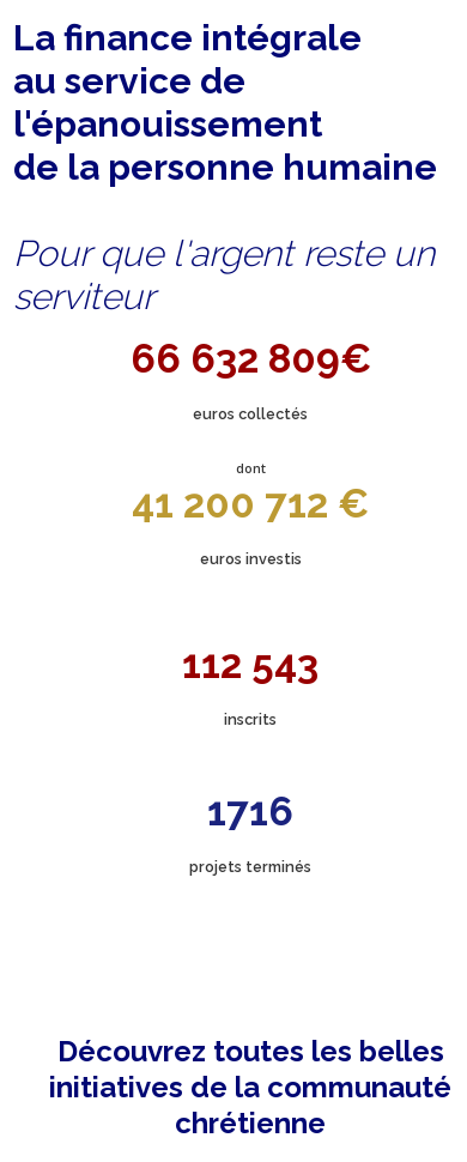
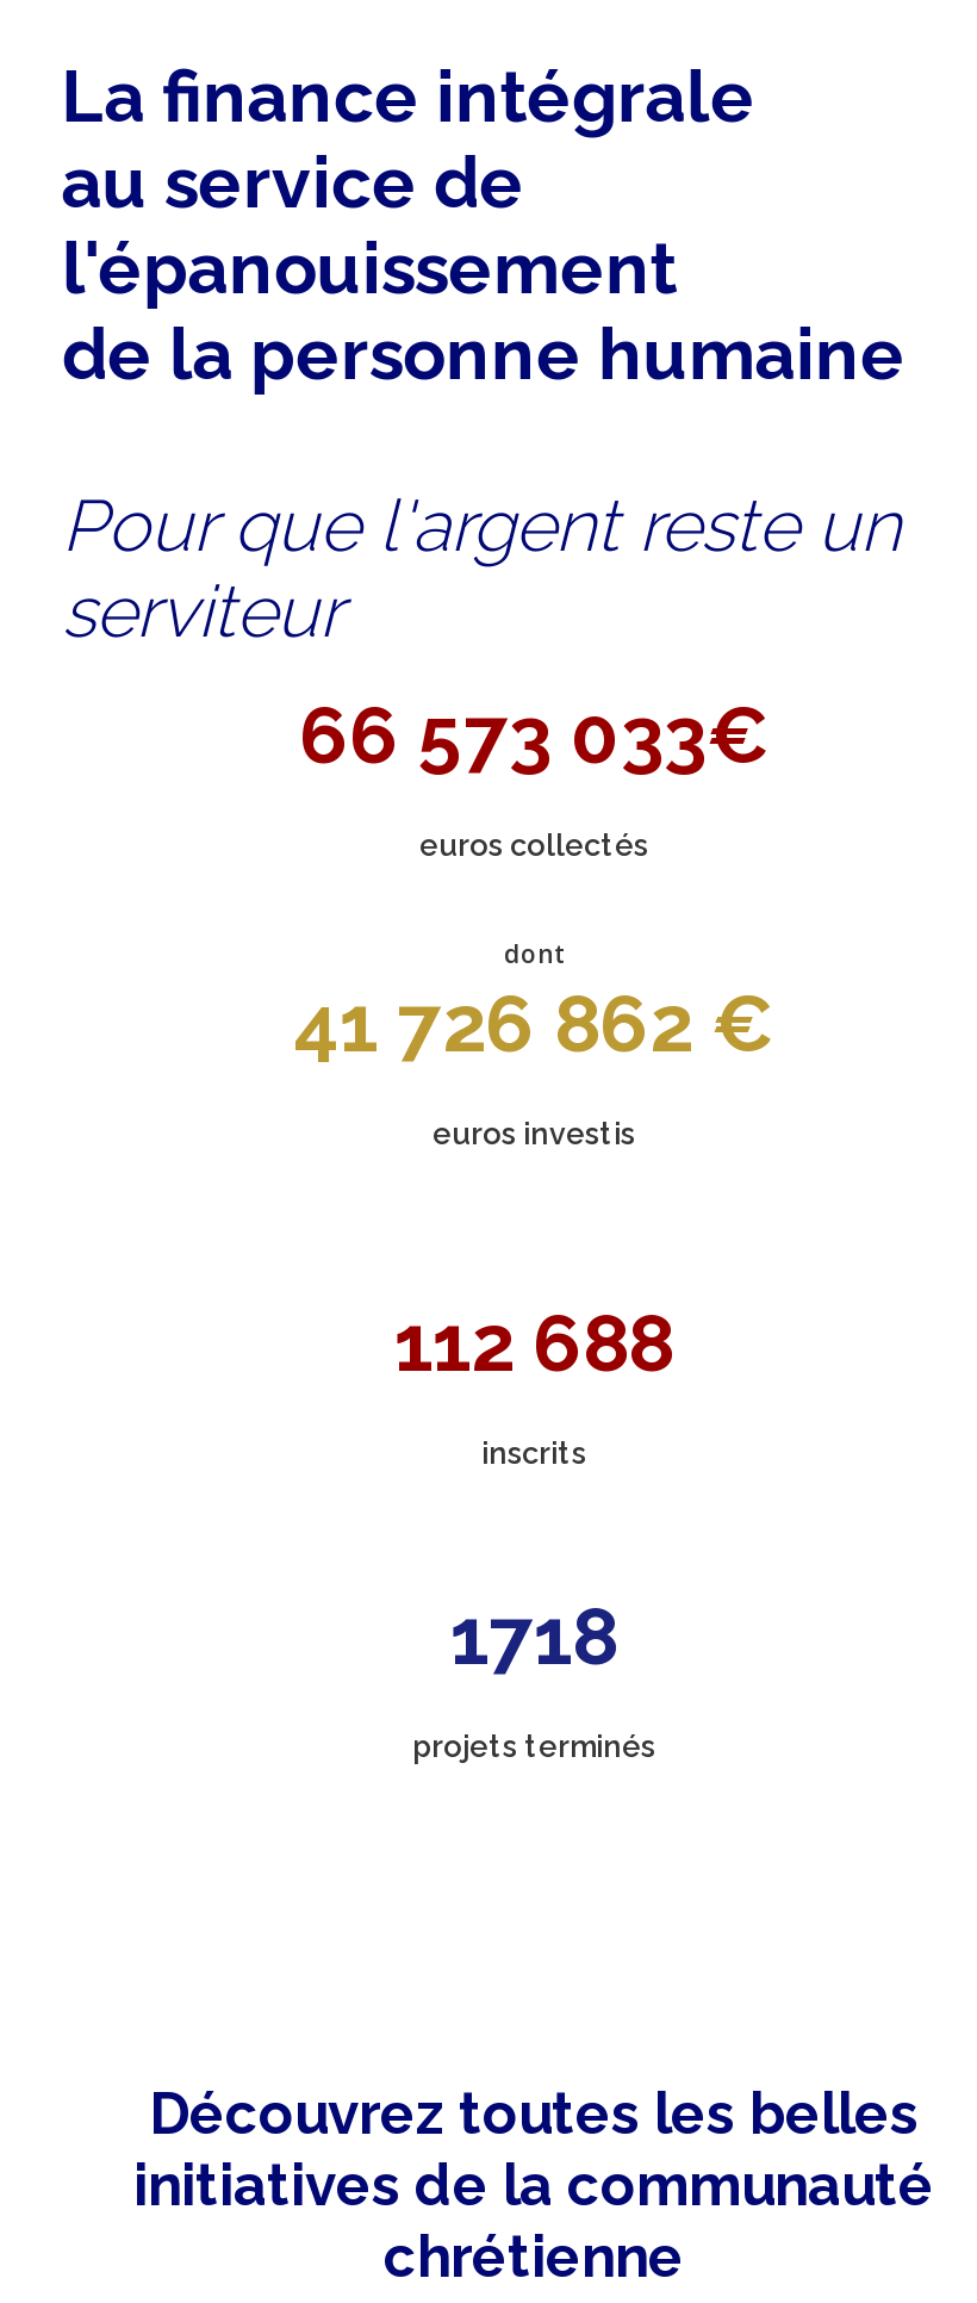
[130,336,371,382] 66 632 809€ -> [299,689,768,782] 66 573 033€
[132,480,369,527] 41 200 712 € -> [294,978,773,1071] 41 726 862 €
[182,641,319,687] 112 543 -> [394,1296,673,1389] 112 688
[207,789,293,835] 1716 -> [450,1591,617,1684] 1718

